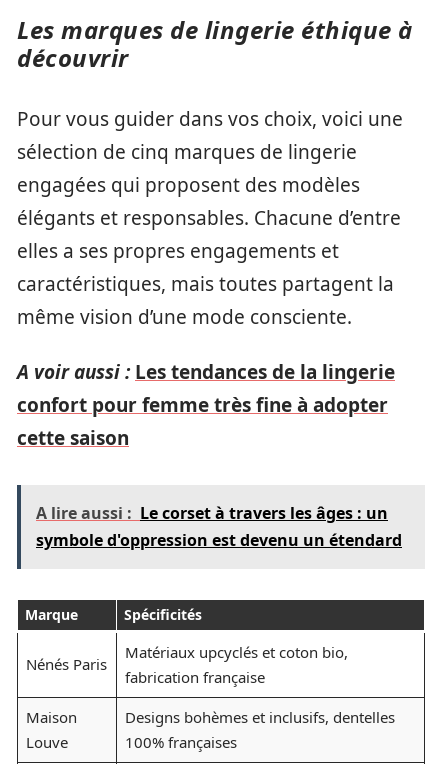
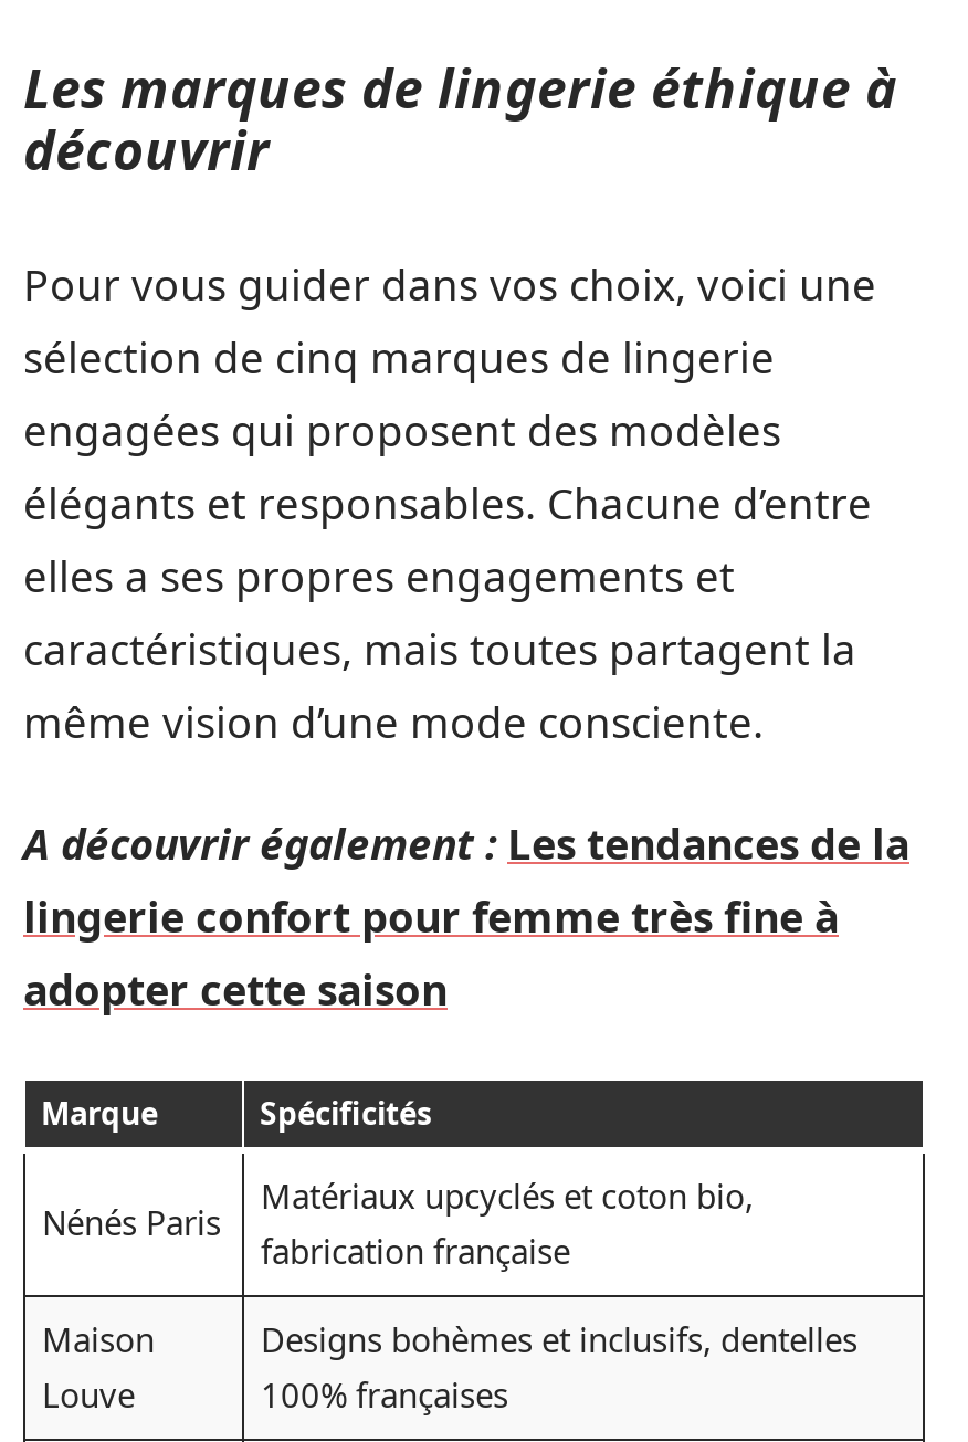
[17,359,402,551] A voir aussi : Les tendances de la lingerie | confort pour femme très fine à adopter | cette saison | A lire aussi : Le corset à travers les âges : un | symbole d'oppression est devenu un étendard -> [23,816,909,1019] A découvrir également : Les tendances de la | lingerie confort pour femme très fine à | adopter cette saison

